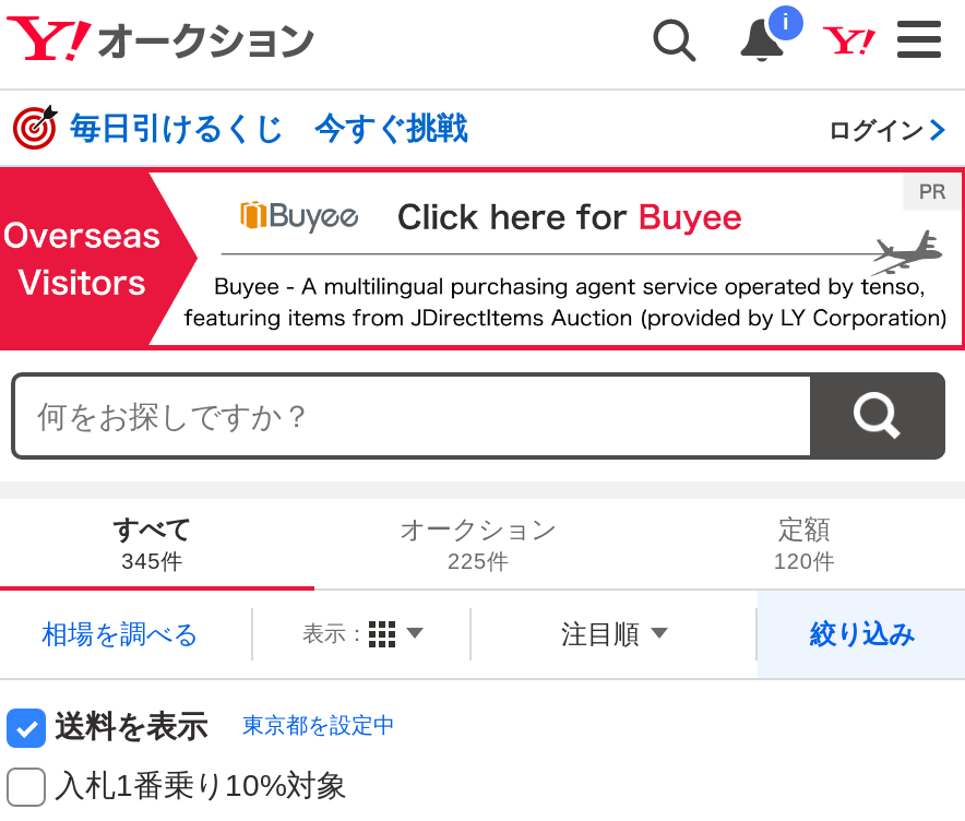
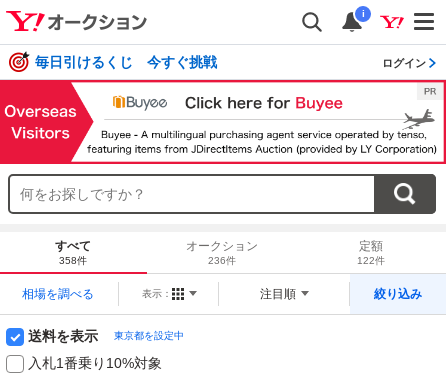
[122,548,183,572] 345件 -> [59,255,87,266] 358件
[448,548,509,572] 225件 -> [208,255,236,266] 236件
[774,548,835,572] 120件 -> [357,255,385,266] 122件

